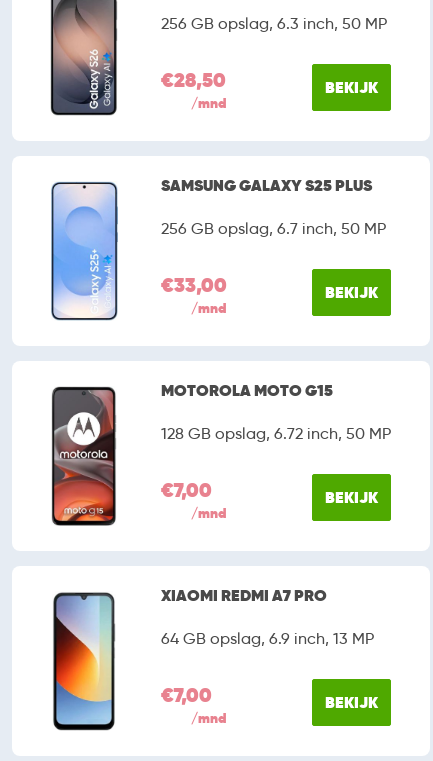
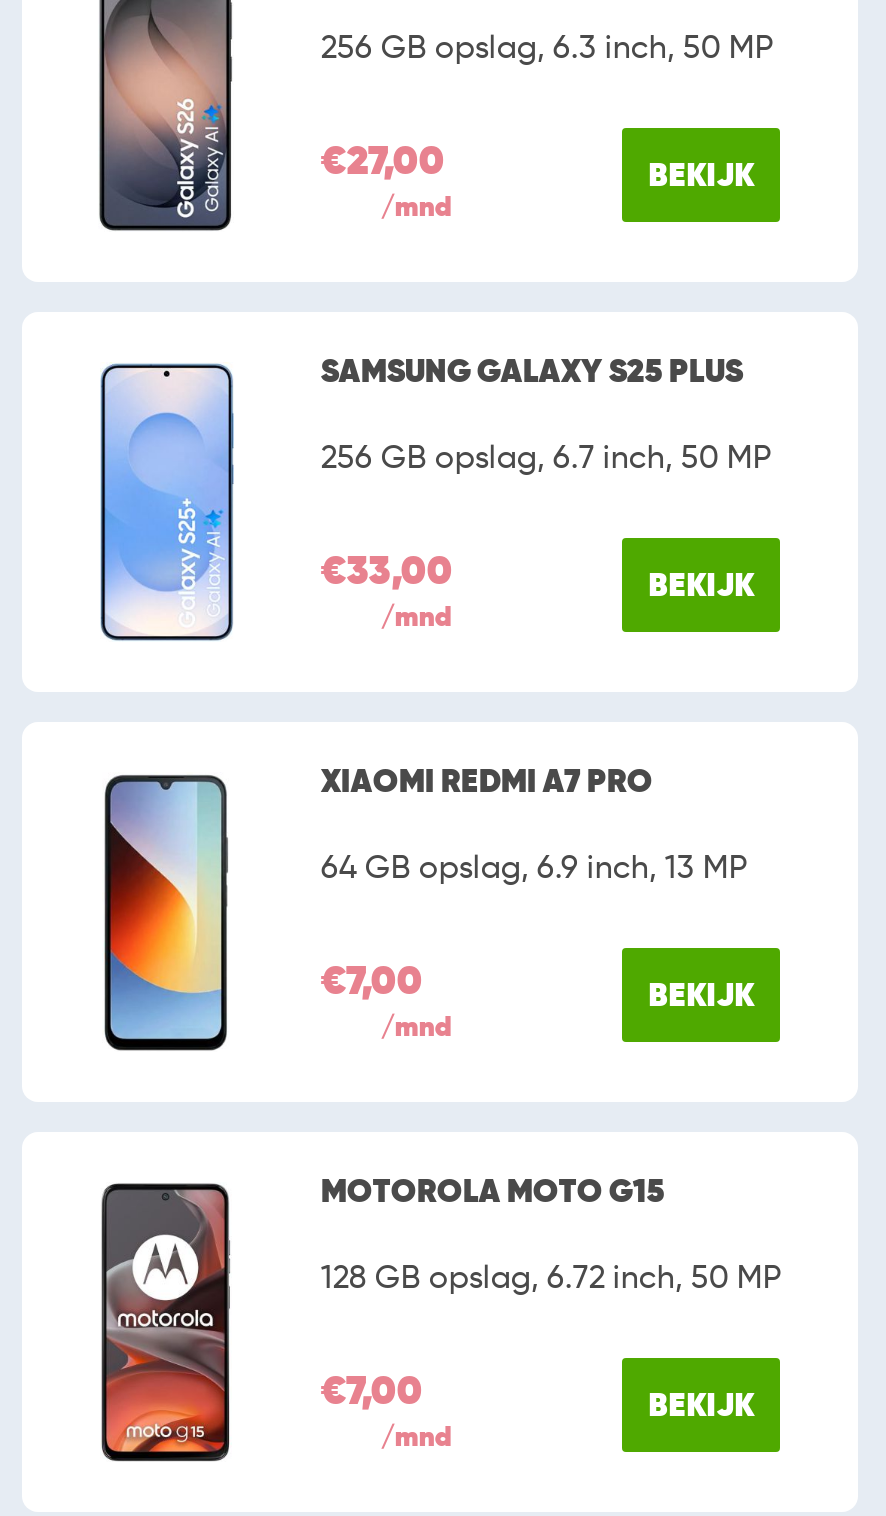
[161,67,226,93] €28,50 -> [321,134,445,186] €27,00
moved [161,380,333,401] -> [321,1170,665,1212]: MOTOROLA MOTO G15
moved [52,387,115,526] -> [100,1184,228,1462]: [image]
moved [161,424,391,443] -> [321,1258,781,1296]: 128 GB opslag, 6.72 inch, 50 MP
moved [161,585,327,606] -> [321,760,653,802]: XIAOMI REDMI A7 PRO
moved [52,593,114,731] -> [104,776,226,1052]: [image]
moved [161,629,374,648] -> [321,848,747,886]: 64 GB opslag, 6.9 inch, 13 MP

